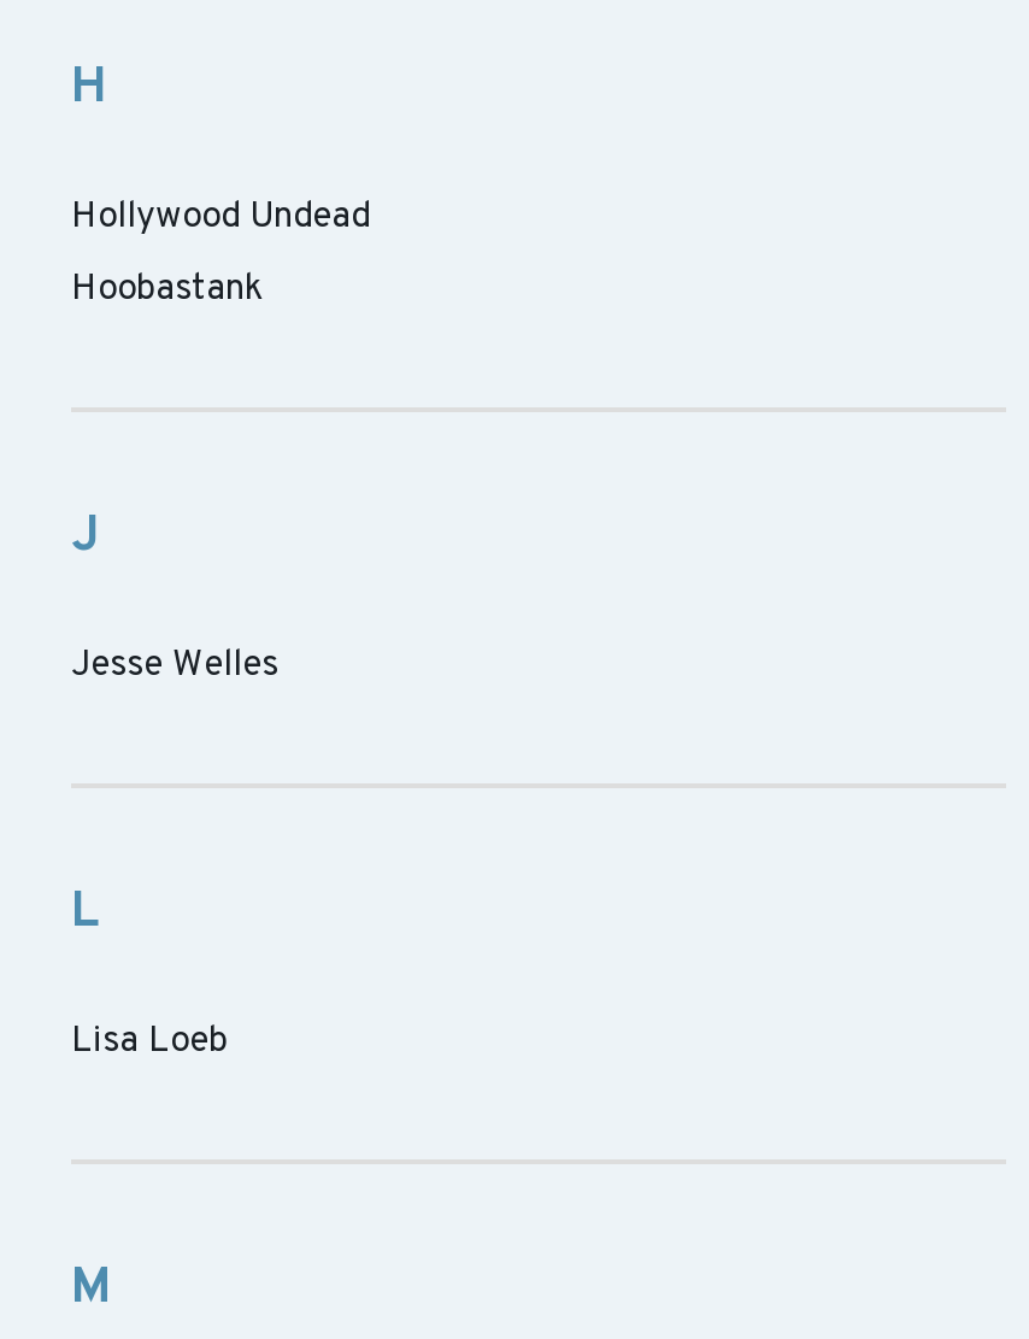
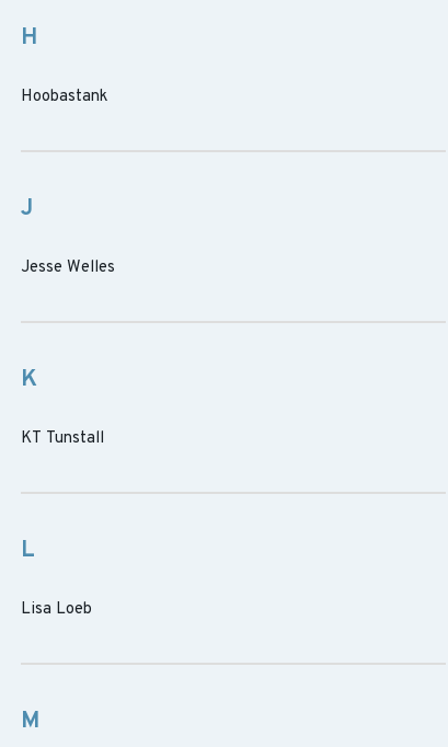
[71,195,370,241] Hollywood Undead -> none
moved [71,268,278,689] -> [21,87,115,278]: Hoobastank | J | Jesse Welles
none -> [21,365,104,449] K | KT Tunstall

